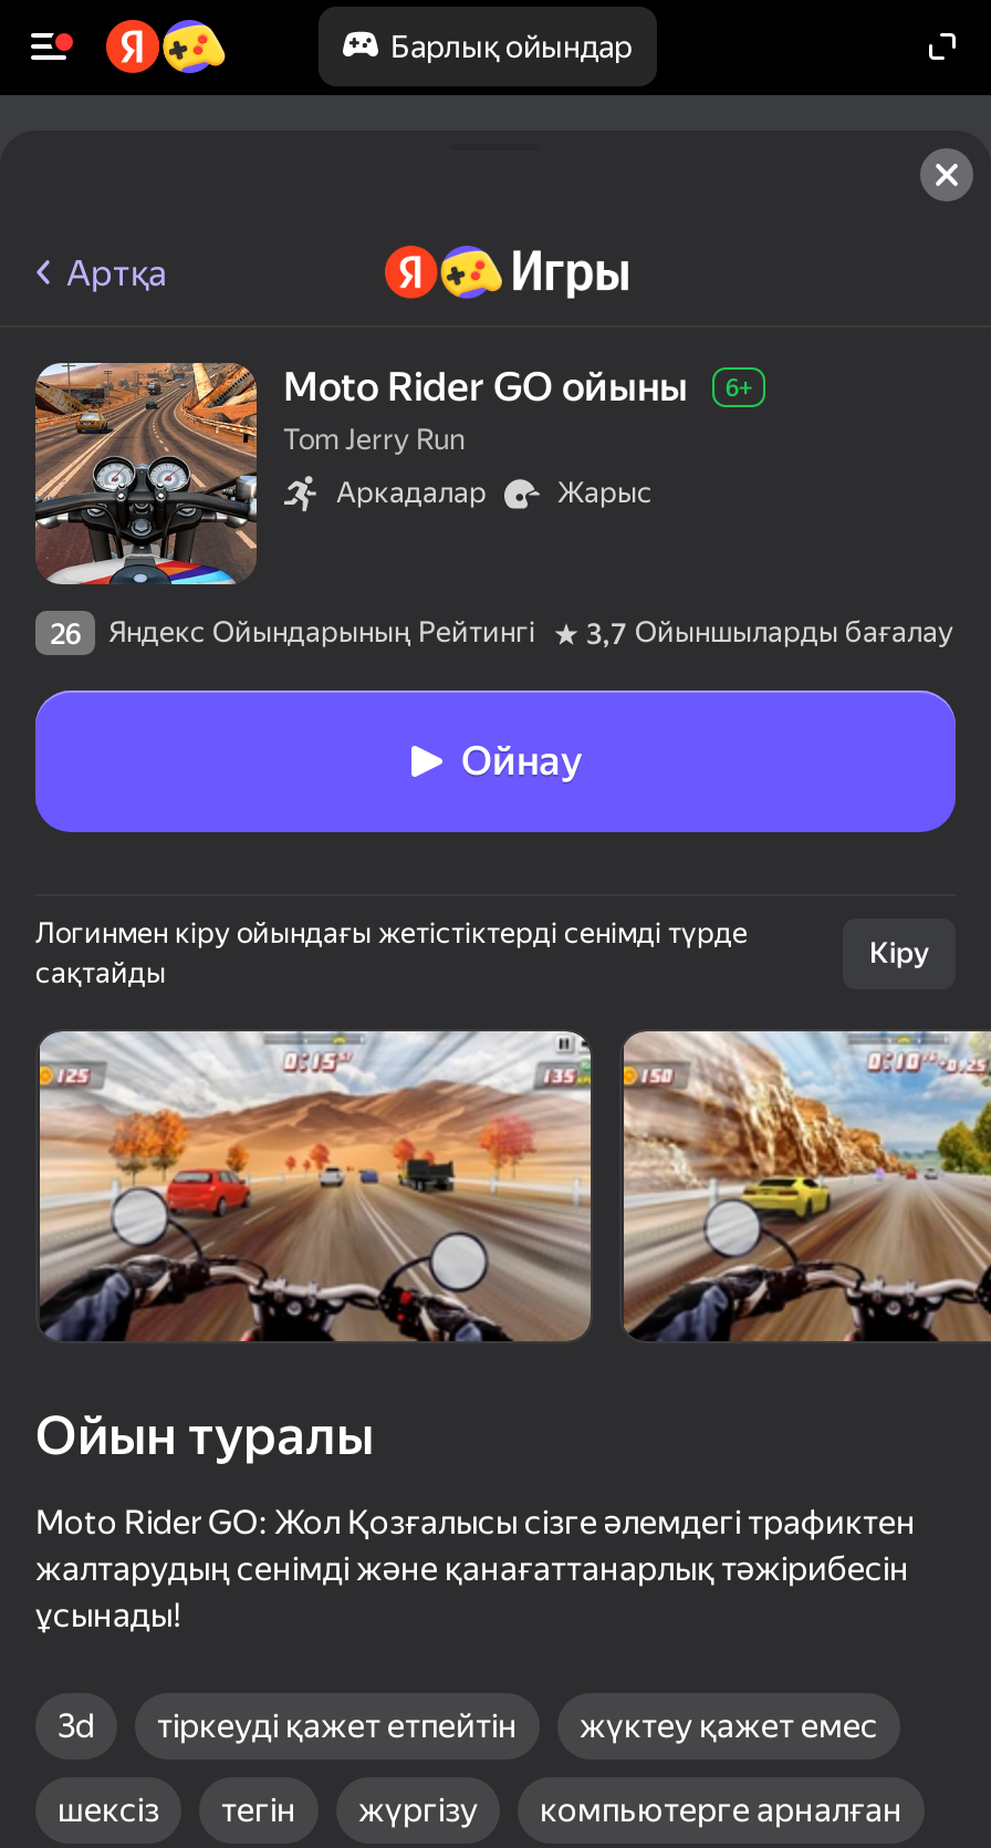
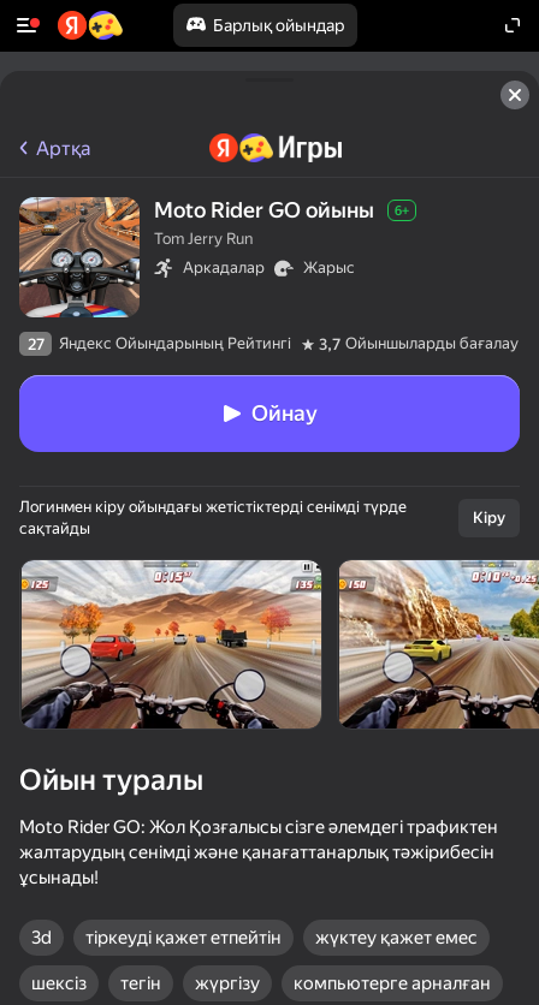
[50,615,953,650] 26 Яндекс Ойындарының Рейтингі 3,7 Ойыншыларды бағалау -> [27,334,519,353] 27 Яндекс Ойындарының Рейтингі 3,7 Ойыншыларды бағалау

